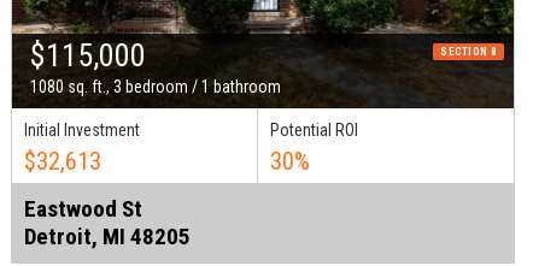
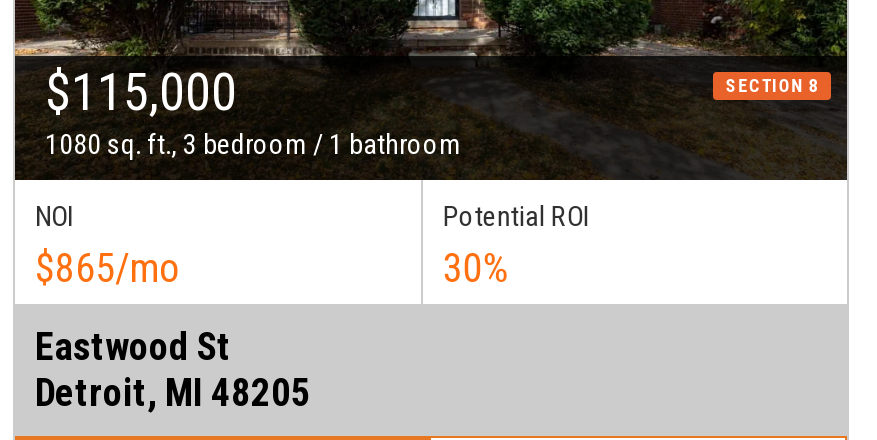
[24,120,140,175] Initial Investment | $32,613 -> [35,200,179,292] NOI | $865/mo

